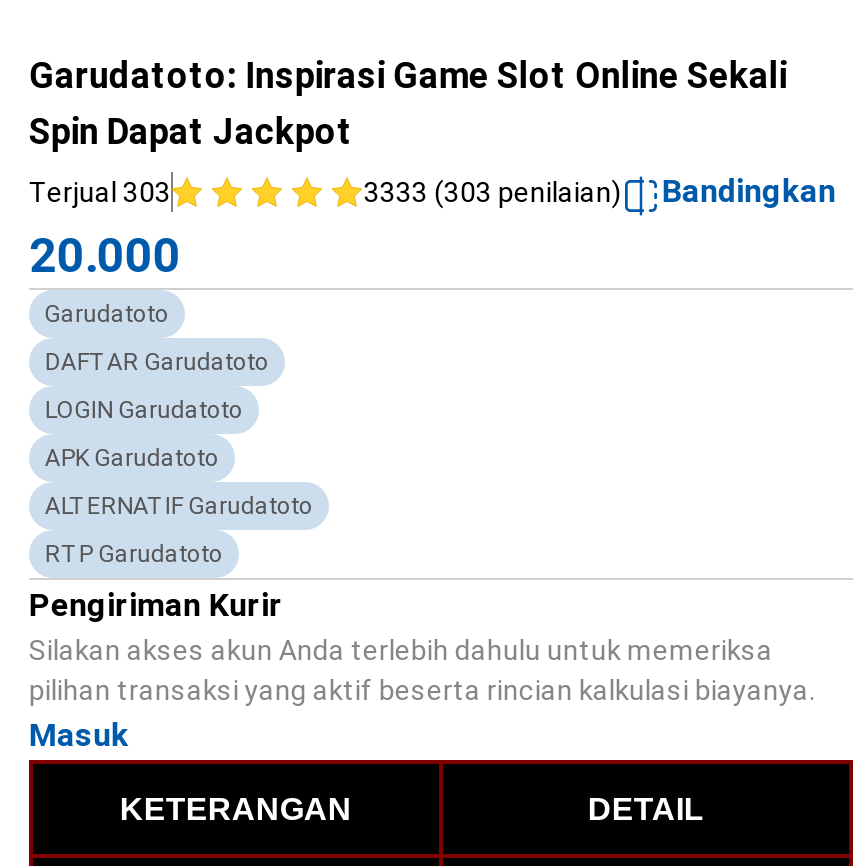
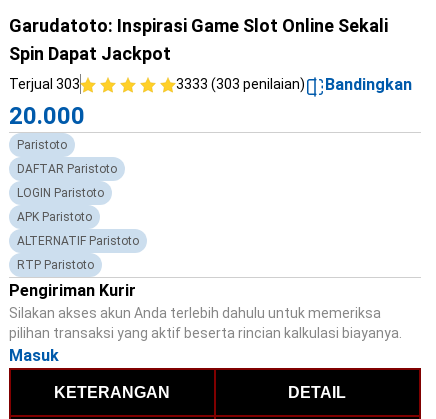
[45,300,169,328] Garudatoto -> [17,138,67,152] Paristoto
[45,348,269,376] DAFTAR Garudatoto -> [17,162,117,176] DAFTAR Paristoto
[45,396,243,424] LOGIN Garudatoto -> [17,186,104,200] LOGIN Paristoto
[45,444,219,472] APK Garudatoto -> [17,210,92,224] APK Paristoto
[45,492,313,520] ALTERNATIF Garudatoto -> [17,234,139,248] ALTERNATIF Paristoto
[45,540,223,568] RTP Garudatoto -> [17,258,94,272] RTP Paristoto

